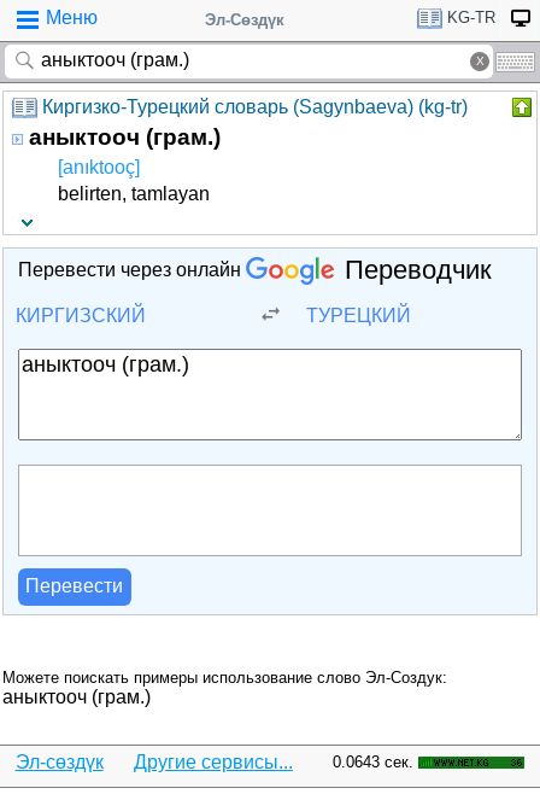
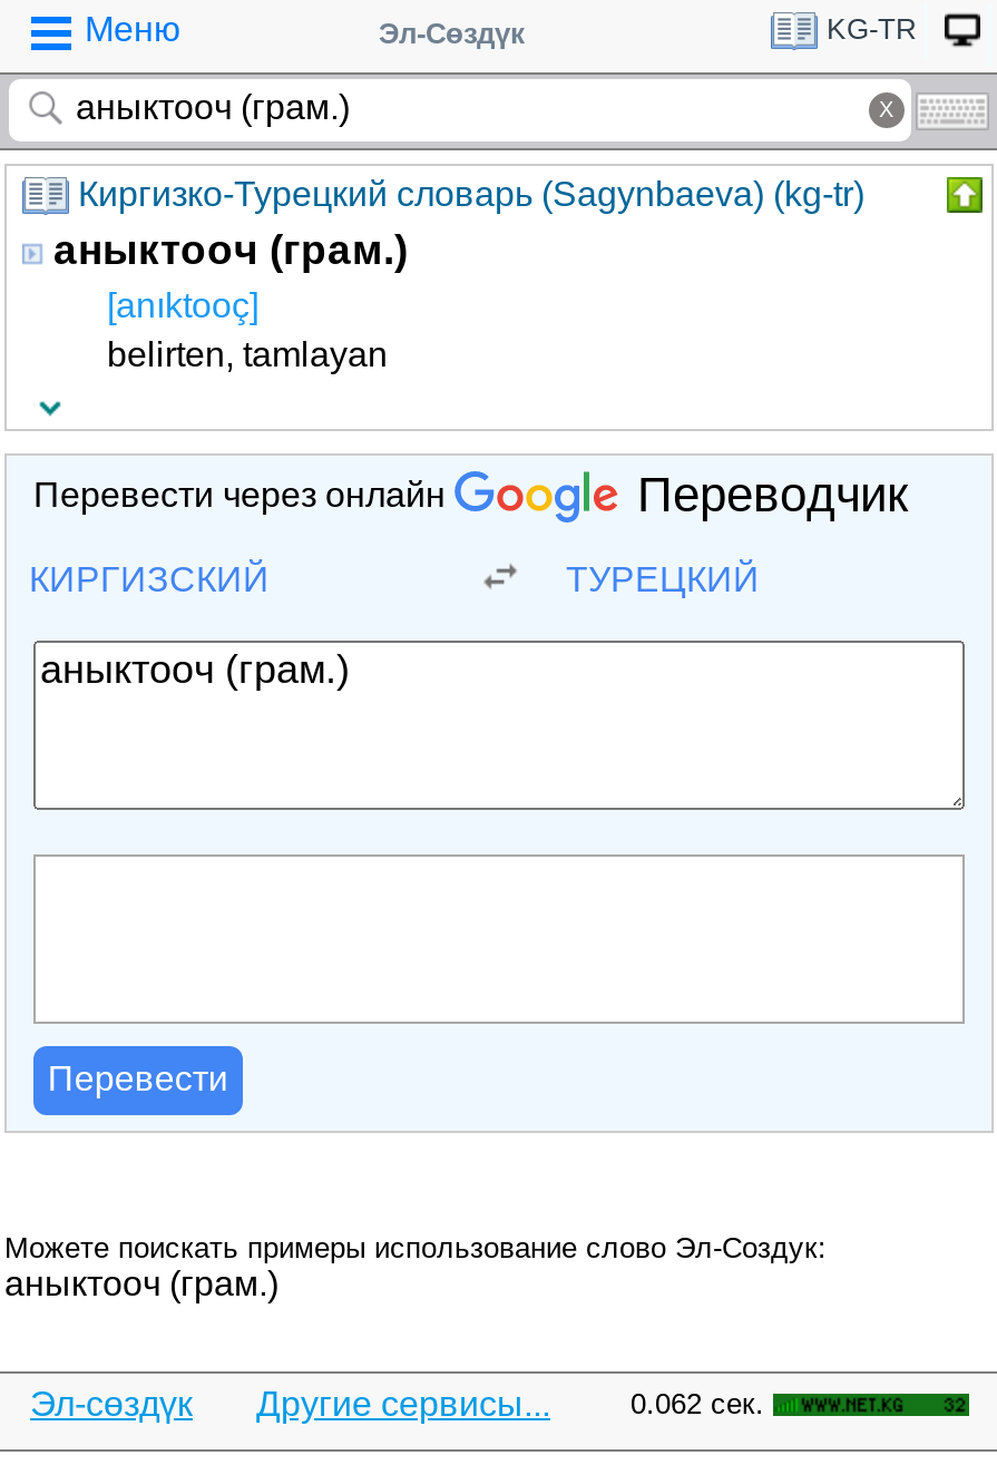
[333,753,413,771] 0.0643 сек. -> [631,1387,764,1420] 0.062 сек.

